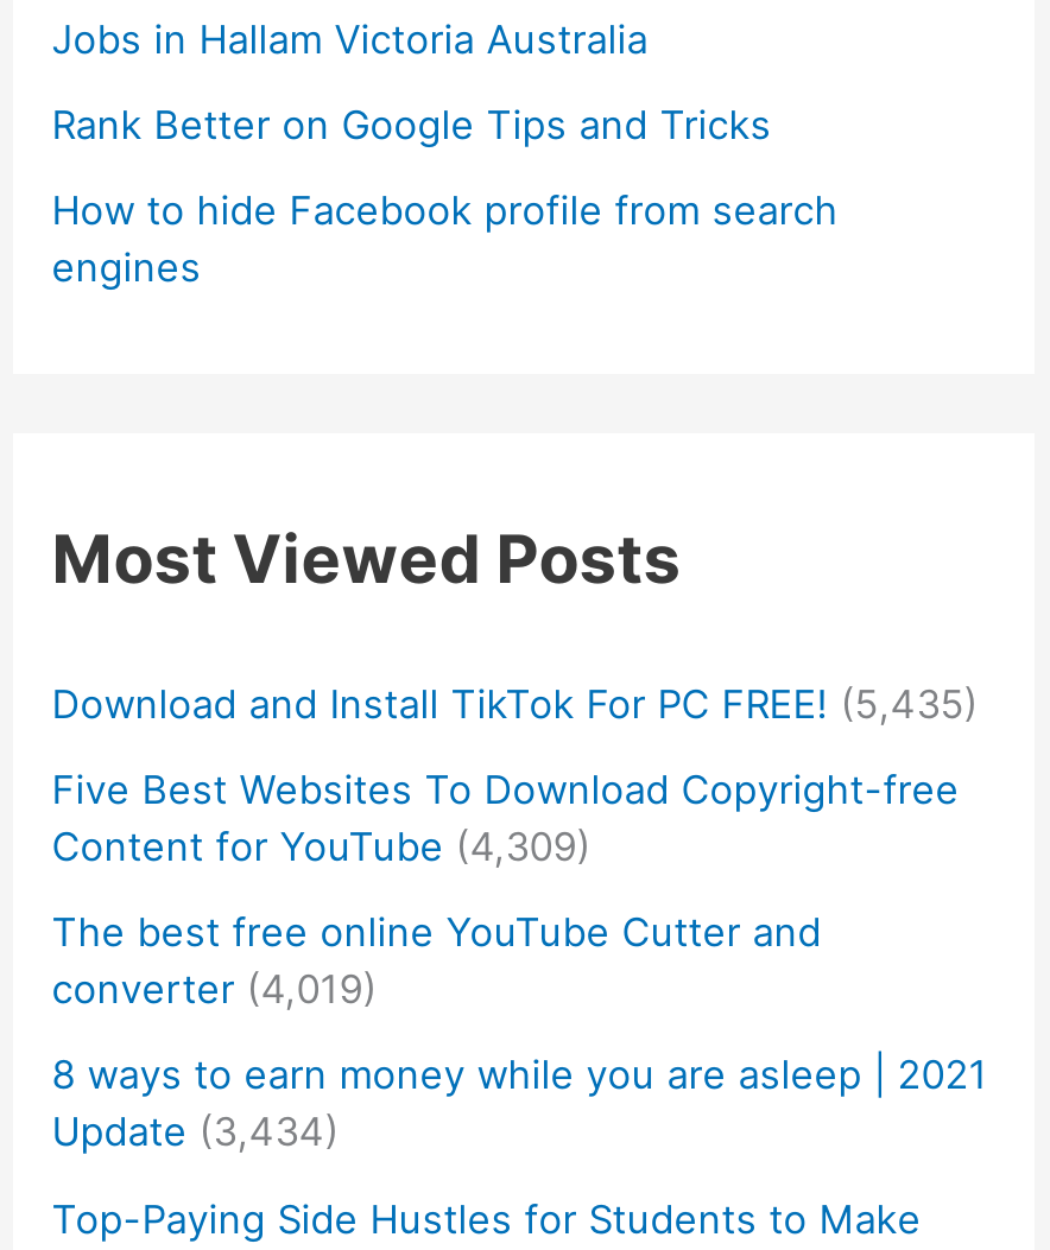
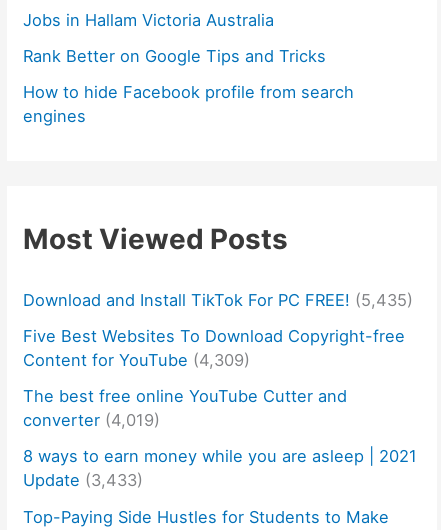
[52,1109,339,1156] Update (3,434) -> [23,470,143,490] Update (3,433)

